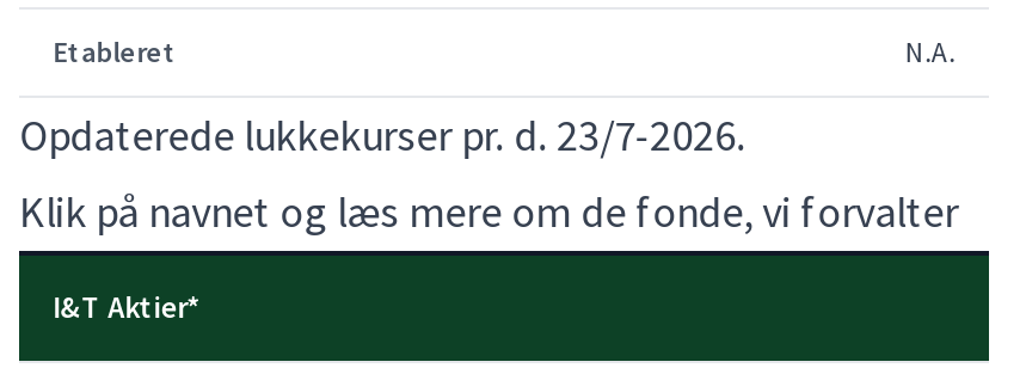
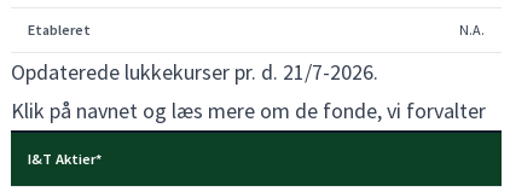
[19,108,746,163] Opdaterede lukkekurser pr. d. 23/7-2026. -> [11,58,378,86] Opdaterede lukkekurser pr. d. 21/7-2026.

